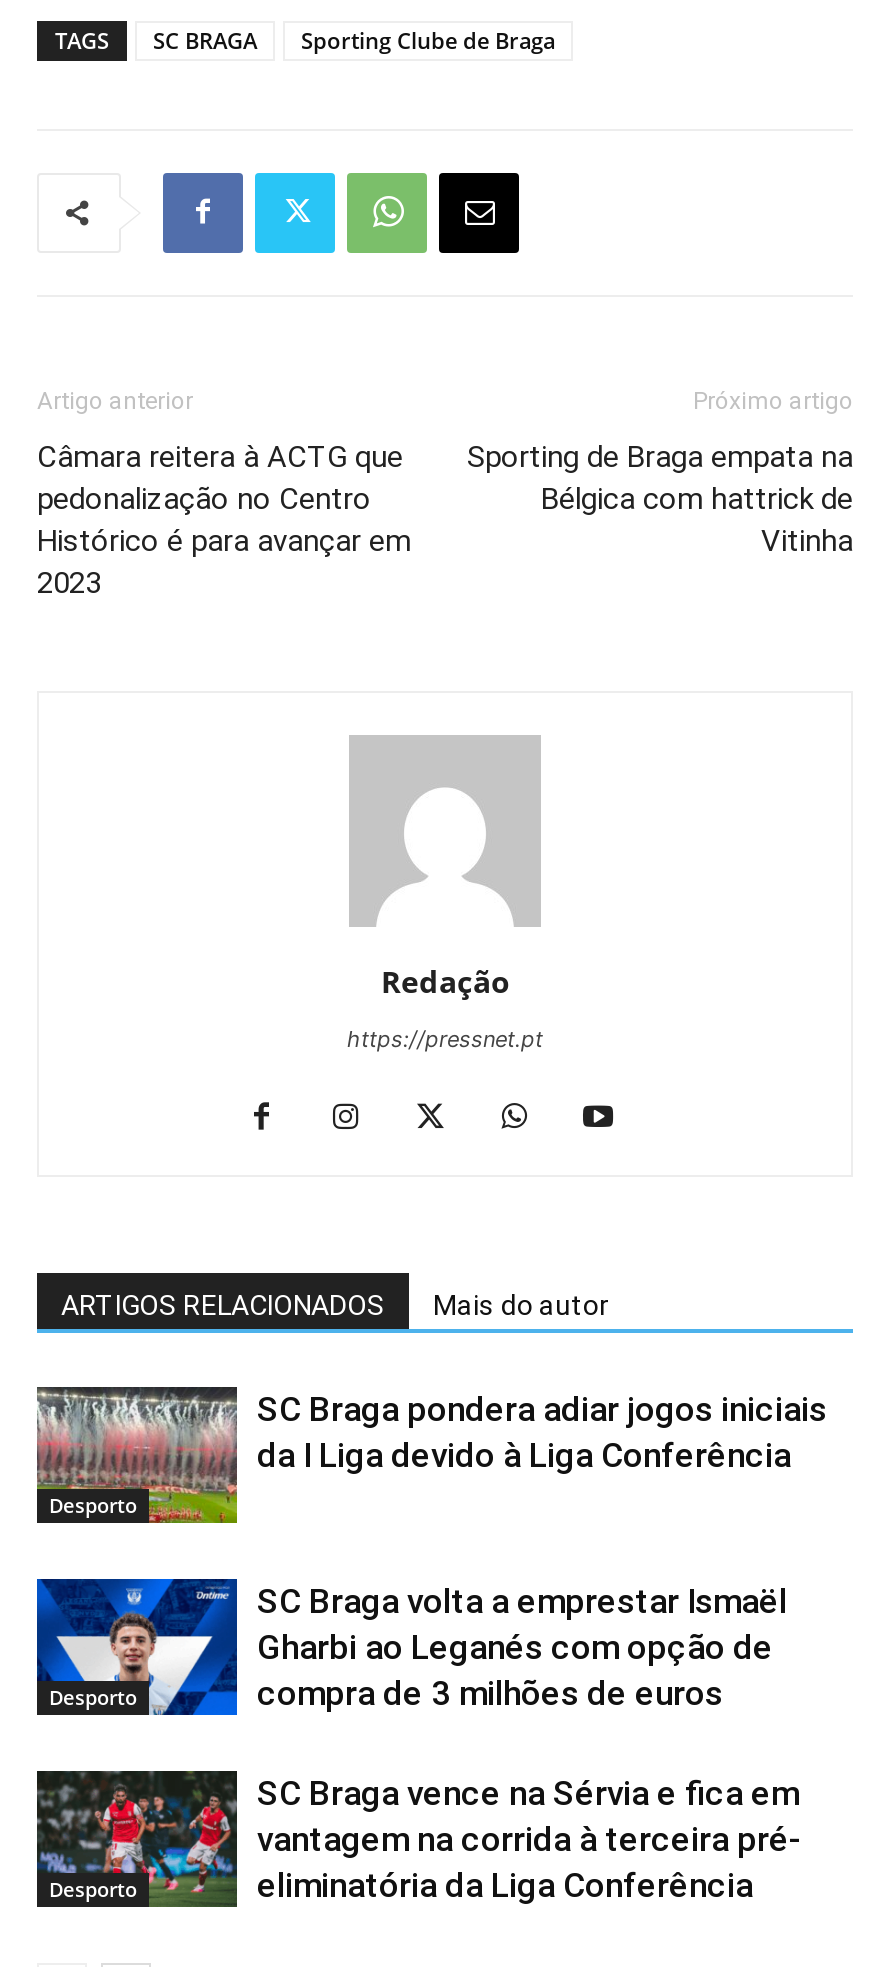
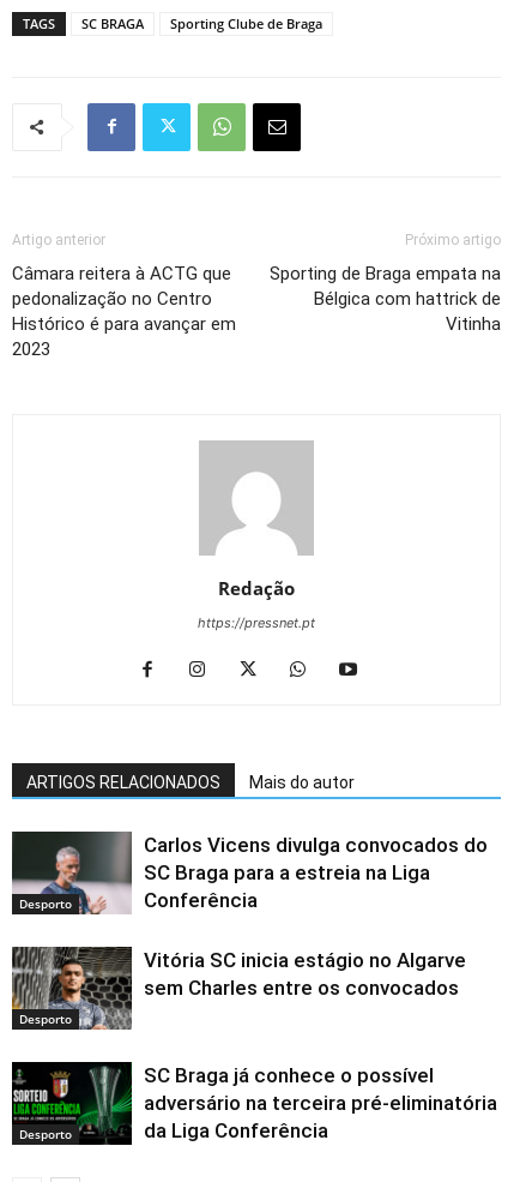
[35,1386,827,1526] [image] | SC Braga pondera adiar jogos iniciais | da I Liga devido à Liga Conferência -> [12,830,488,916] [image] | Carlos Vicens divulga convocados do | SC Braga para a estreia na Liga | Conferência
[35,1576,787,1718] [image] | SC Braga volta a emprestar Ismaël | Gharbi ao Leganés com opção de | compra de 3 milhões de euros -> [11,946,466,1031] [image] | Vitória SC inicia estágio no Algarve | sem Charles entre os convocados
[37,1770,801,1908] [image] | SC Braga vence na Sérvia e fica em | vantagem na corrida à terceira pré- | eliminatória da Liga Conferência -> [12,1061,497,1146] [image] | SC Braga já conhece o possível | adversário na terceira pré-eliminatória | da Liga Conferência

